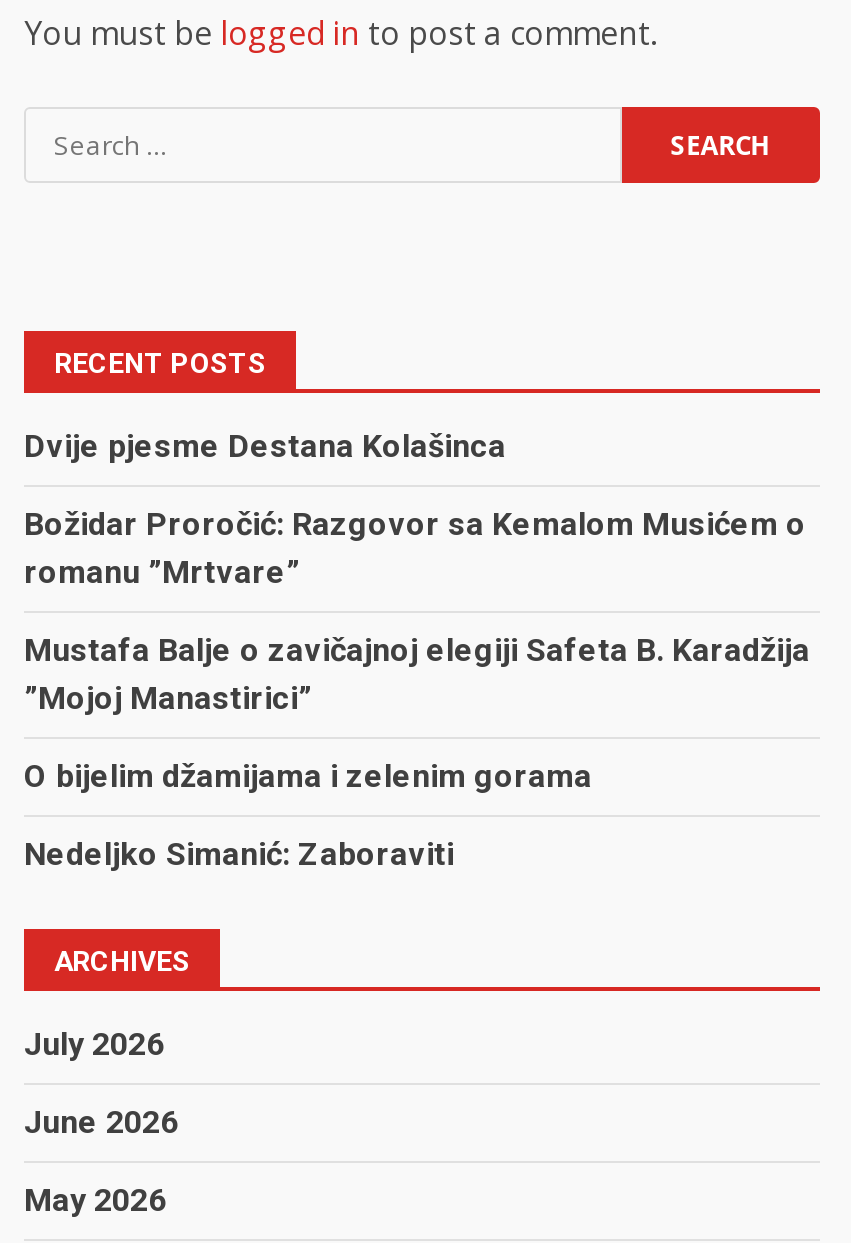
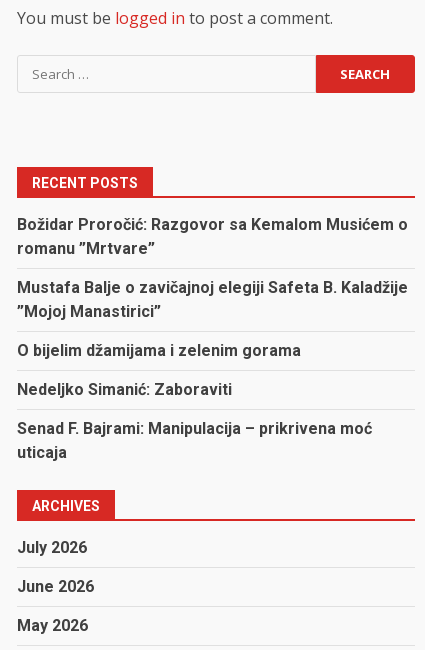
[24,426,506,464] Dvije pjesme Destana Kolašinca -> none
moved [24,504,806,590] -> [17,215,408,258]: Božidar Proročić: Razgovor sa Kemalom Musićem o | romanu ”Mrtvare”
[24,630,810,668] Mustafa Balje o zavičajnoj elegiji Safeta B. Karadžija -> [17,278,408,297] Mustafa Balje o zavičajnoj elegiji Safeta B. Kaladžije
moved [24,678,592,872] -> [17,302,301,399]: ”Mojoj Manastirici” | O bijelim džamijama i zelenim gorama | Nedeljko Simanić: Zaboraviti
none -> [17,419,372,462] Senad F. Bajrami: Manipulacija – prikrivena moć | uticaja

